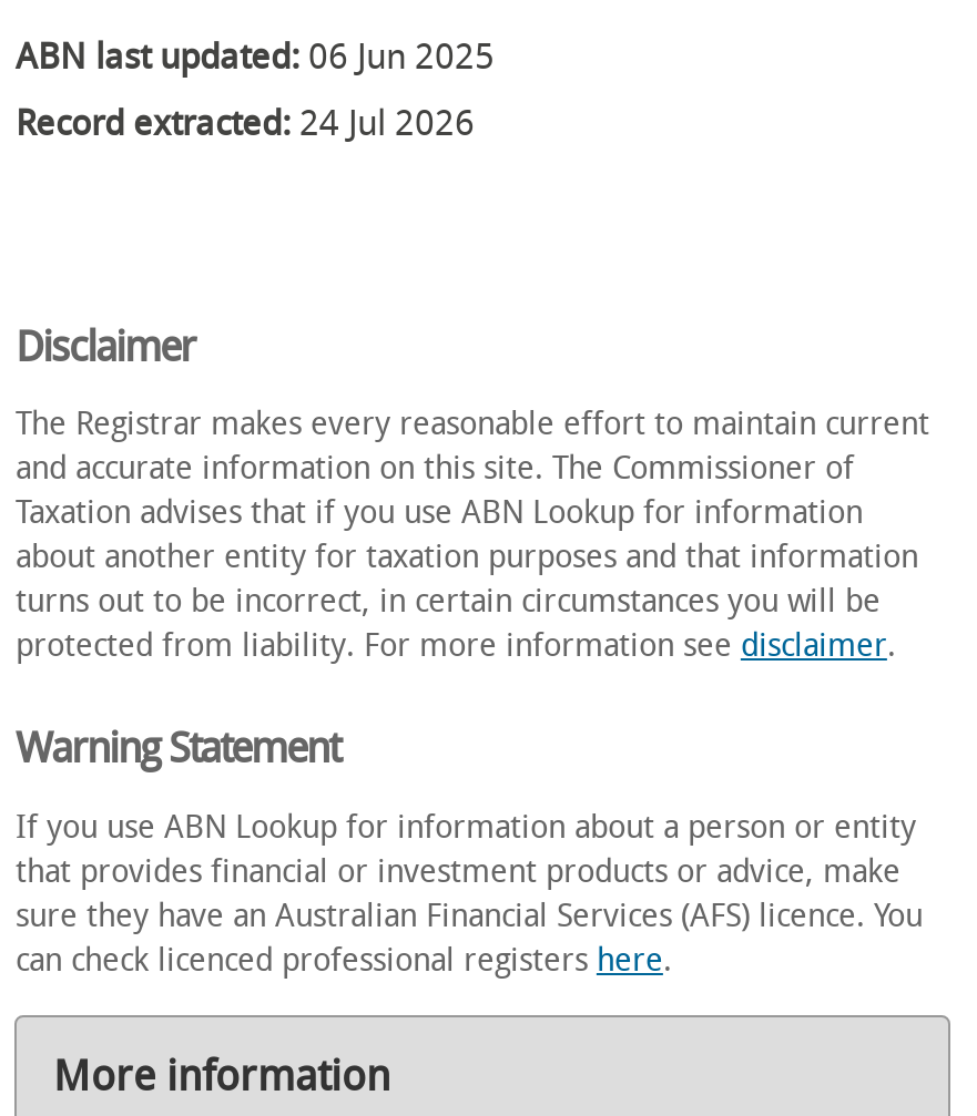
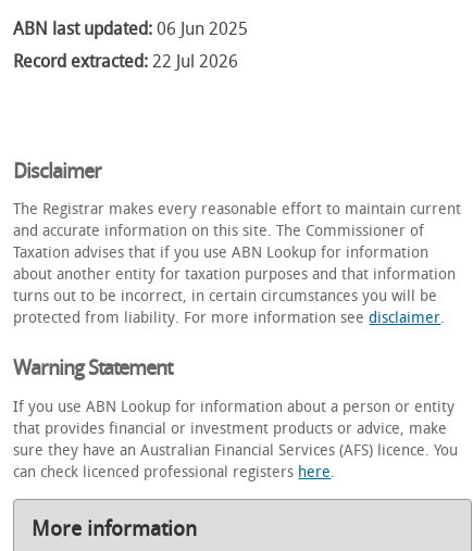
[15,103,474,145] Record extracted: 24 Jul 2026 -> [13,52,239,72] Record extracted: 22 Jul 2026

